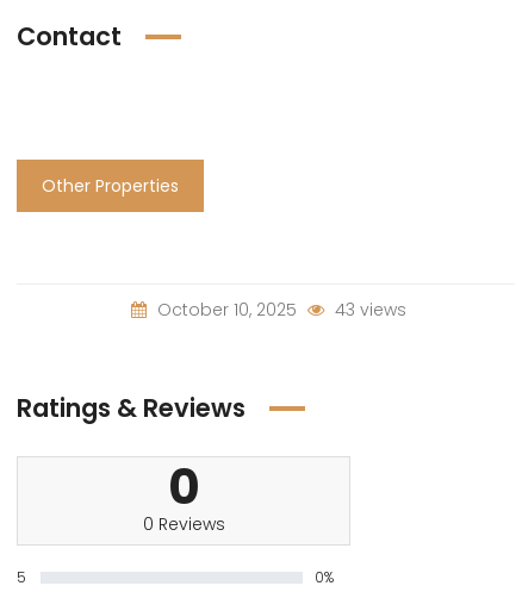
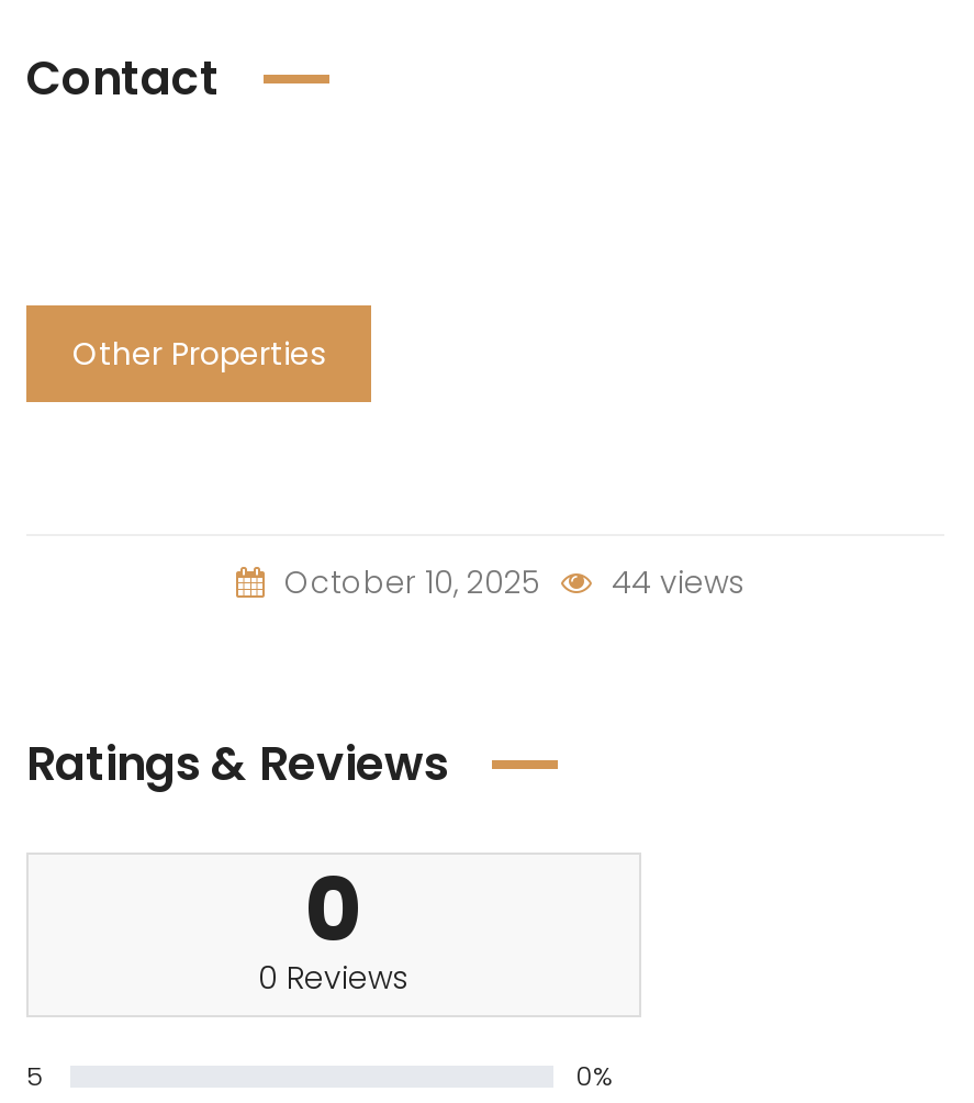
[153,298,406,322] October 10, 2025 43 views -> [276,560,746,604] October 10, 2025 44 views

